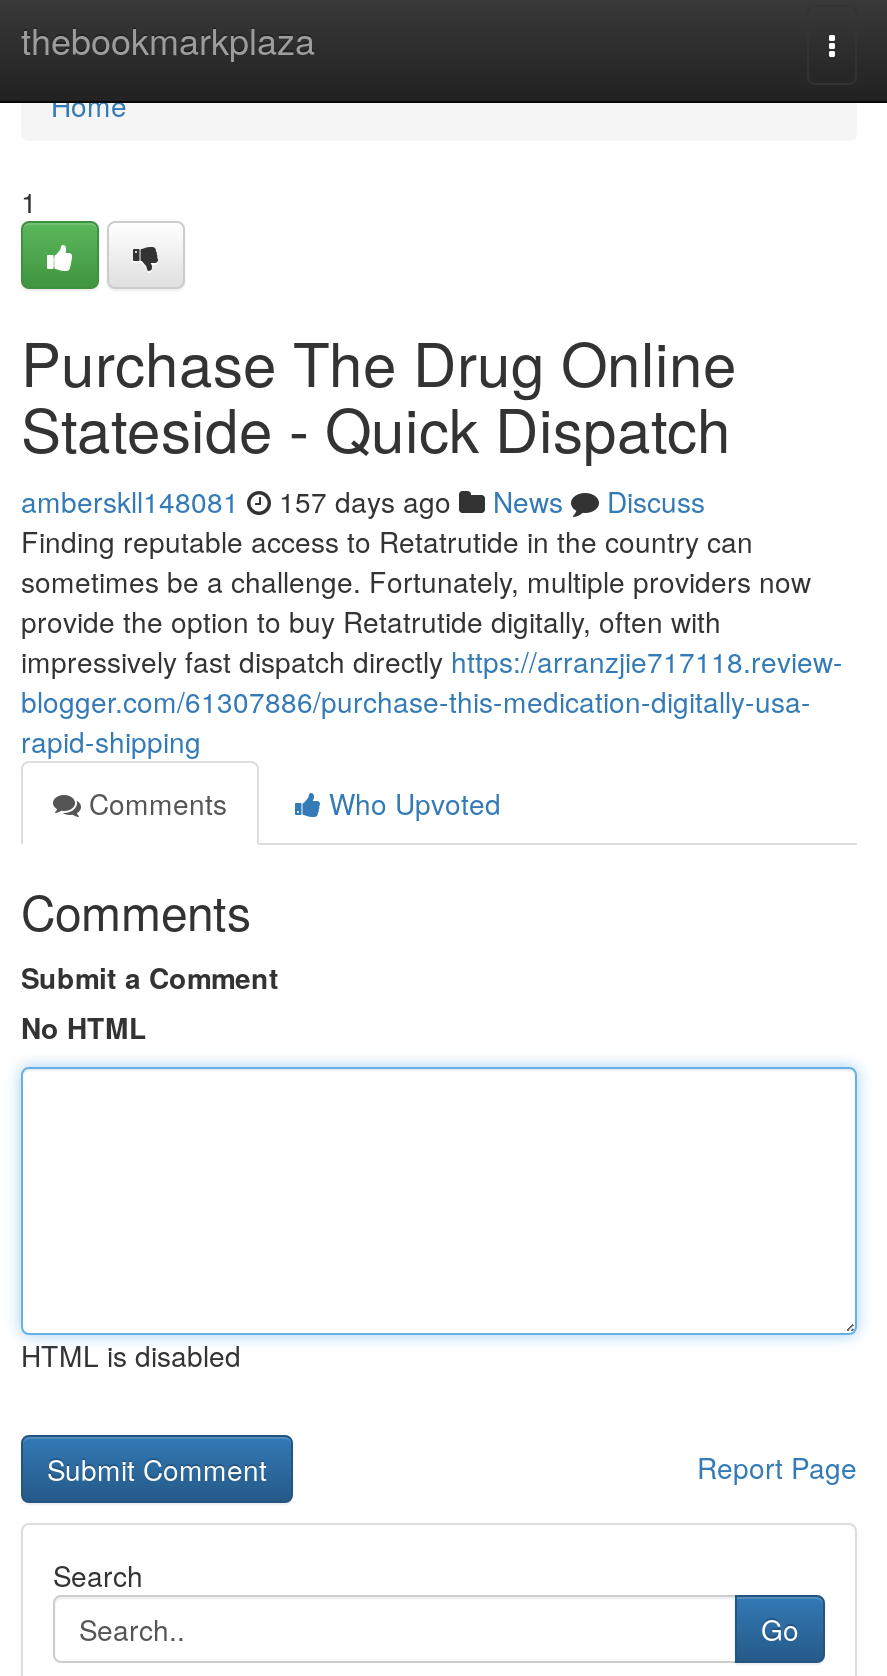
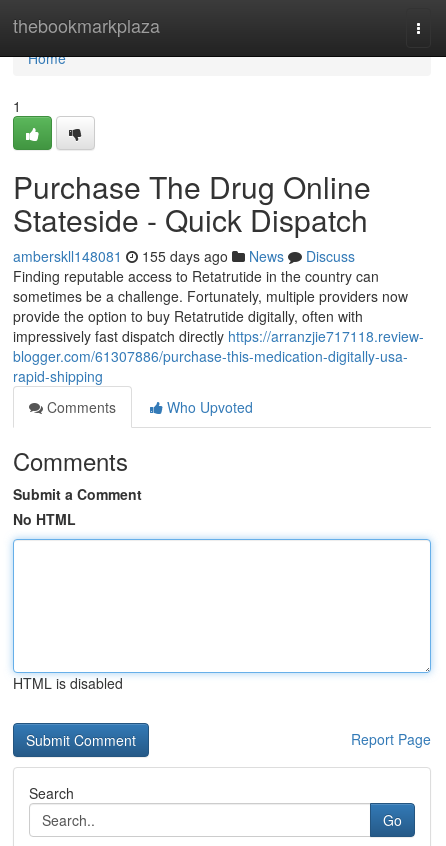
[21,481,705,521] amberskll148081 157 days ago News Discuss -> [13,246,355,266] amberskll148081 155 days ago News Discuss

